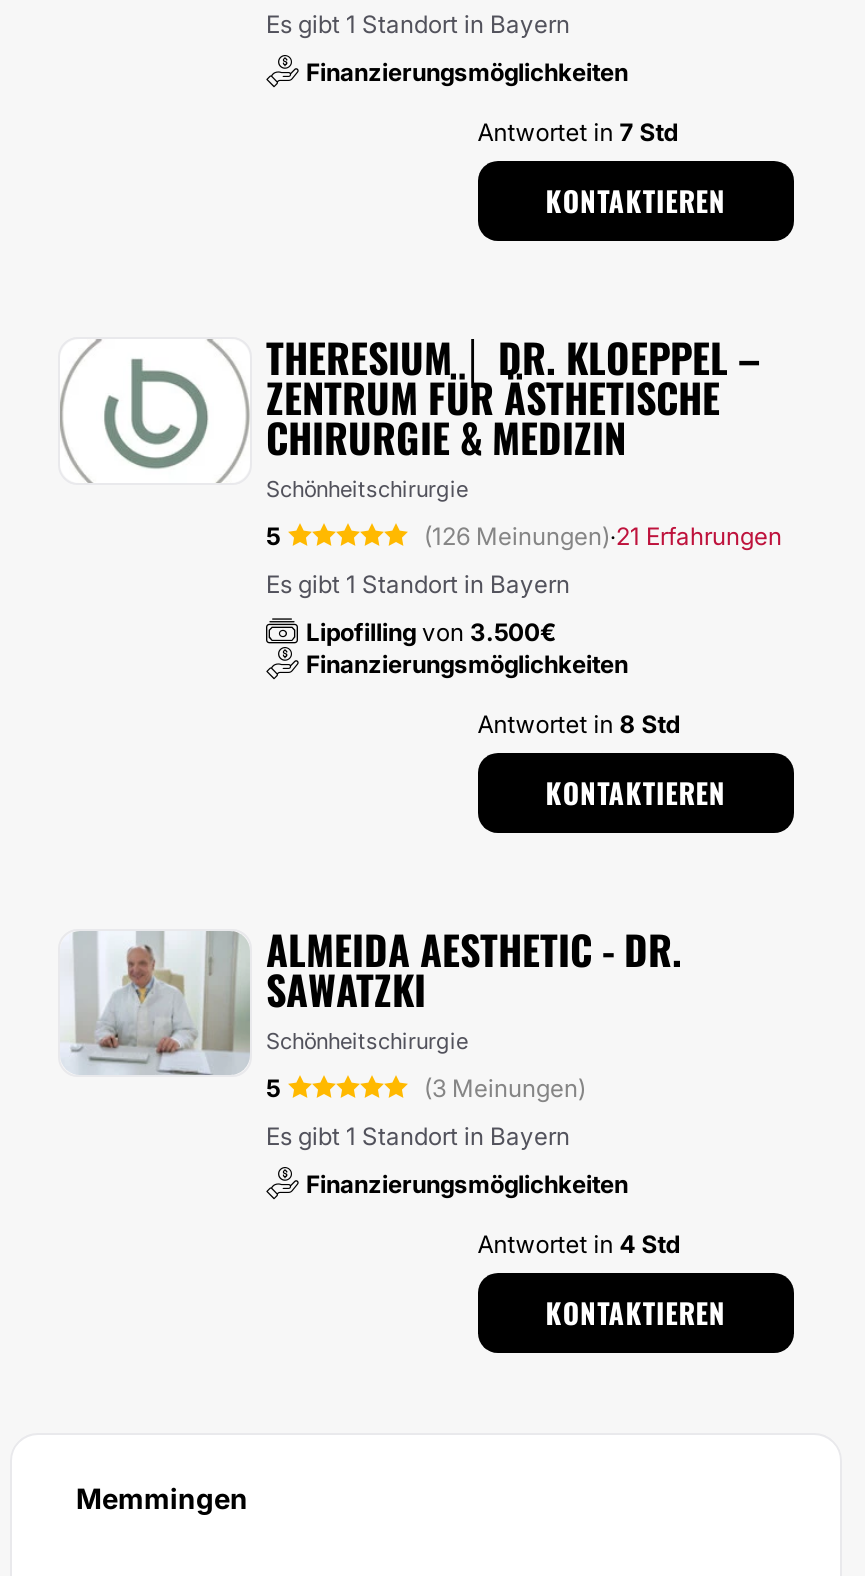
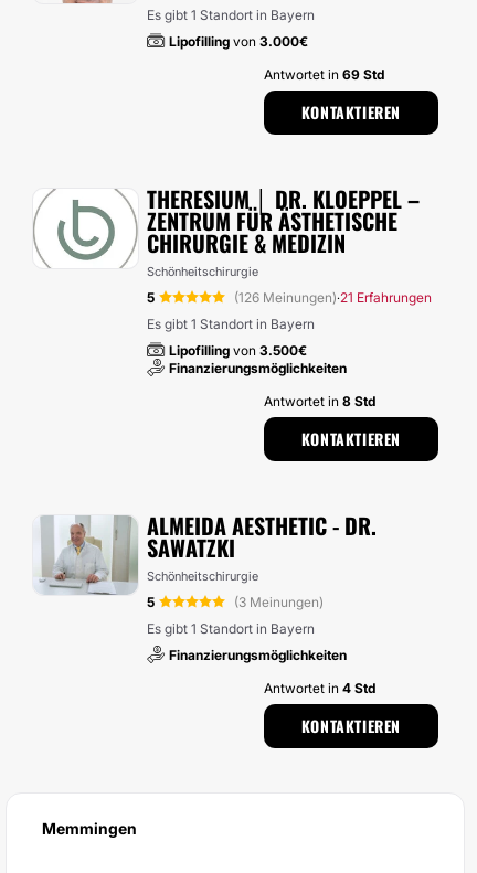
[306,57,628,87] Finanzierungsmöglichkeiten -> [169,33,308,50] Lipofilling von 3.000€
[478,117,678,147] Antwortet in 7 Std -> [264,66,384,83] Antwortet in 69 Std

